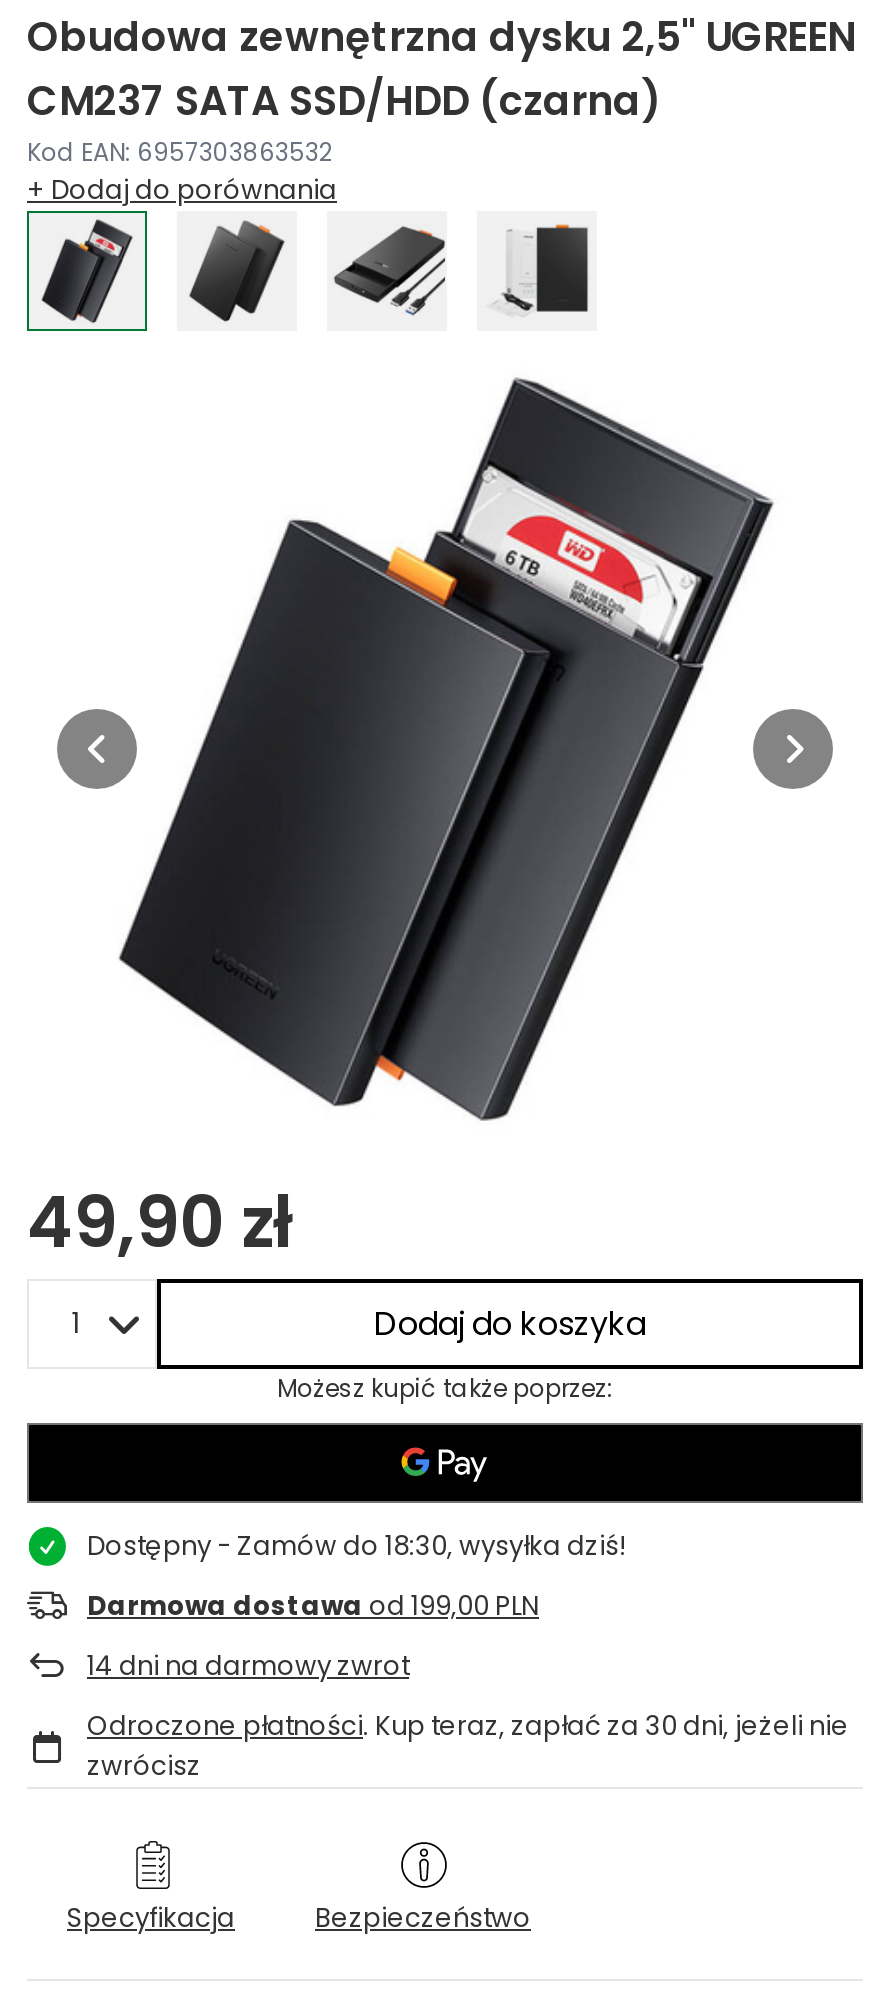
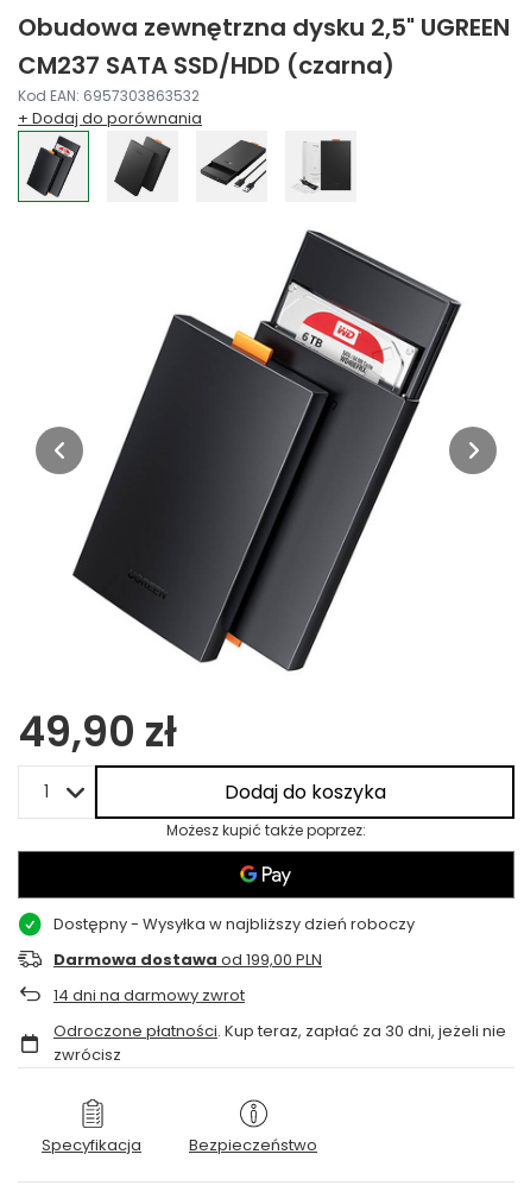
[87,1527,627,1565] Dostępny - Zamów do 18:30, wysyłka dziś! -> [53,913,415,935] Dostępny - Wysyłka w najbliższy dzień roboczy

